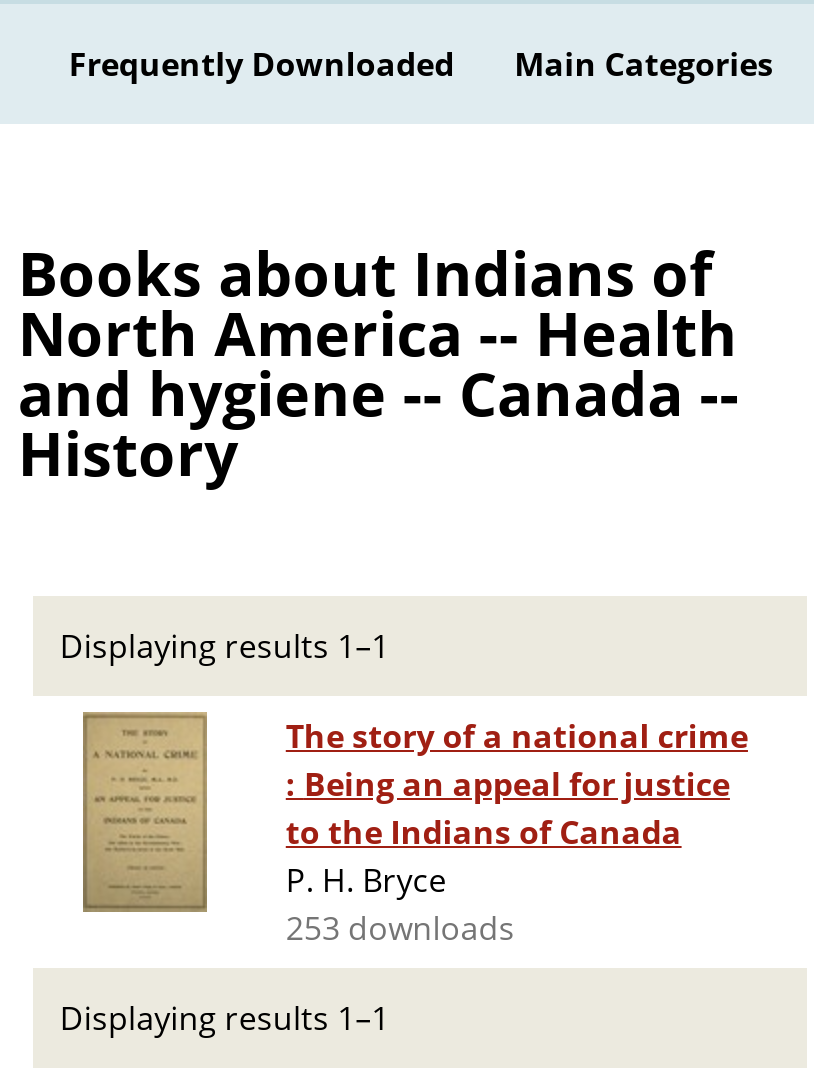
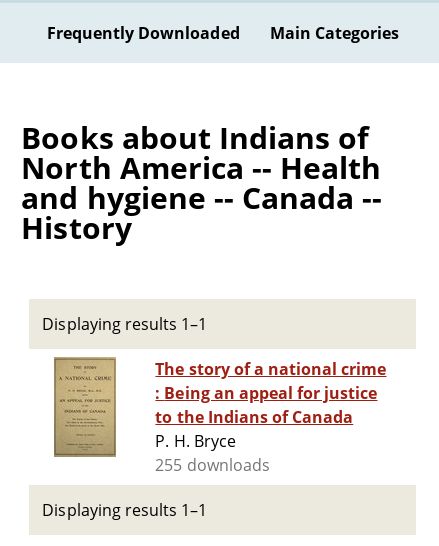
[286,906,515,950] 253 downloads -> [155,454,270,476] 255 downloads

